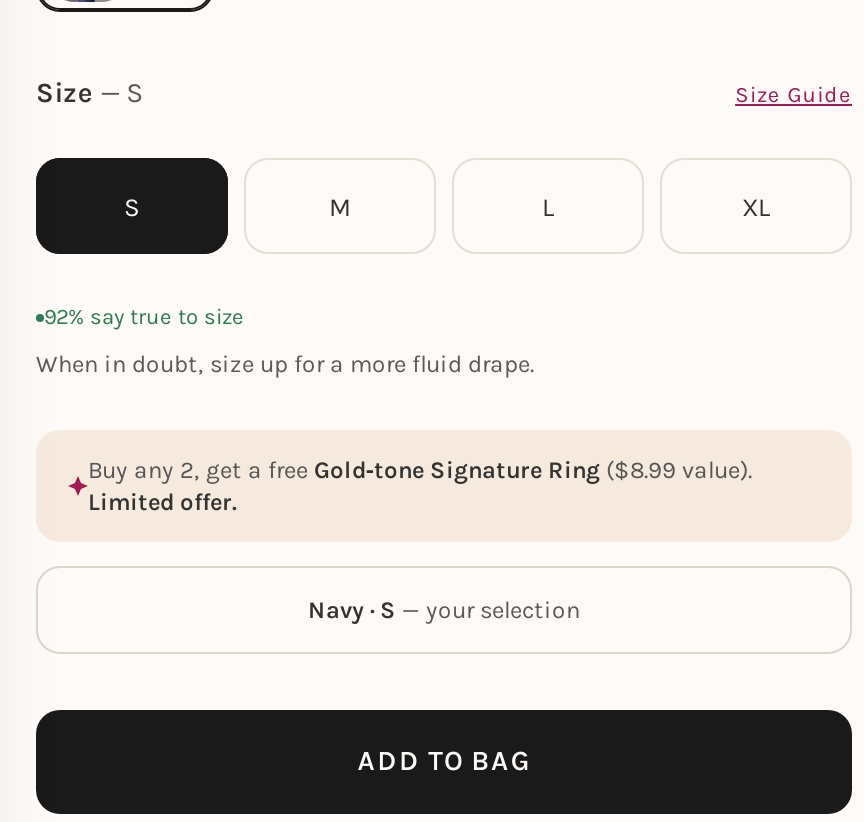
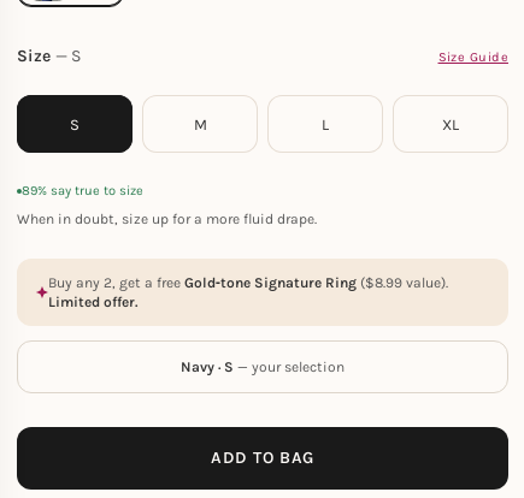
[44,304,244,330] 92% say true to size -> [22,183,143,198] 89% say true to size

